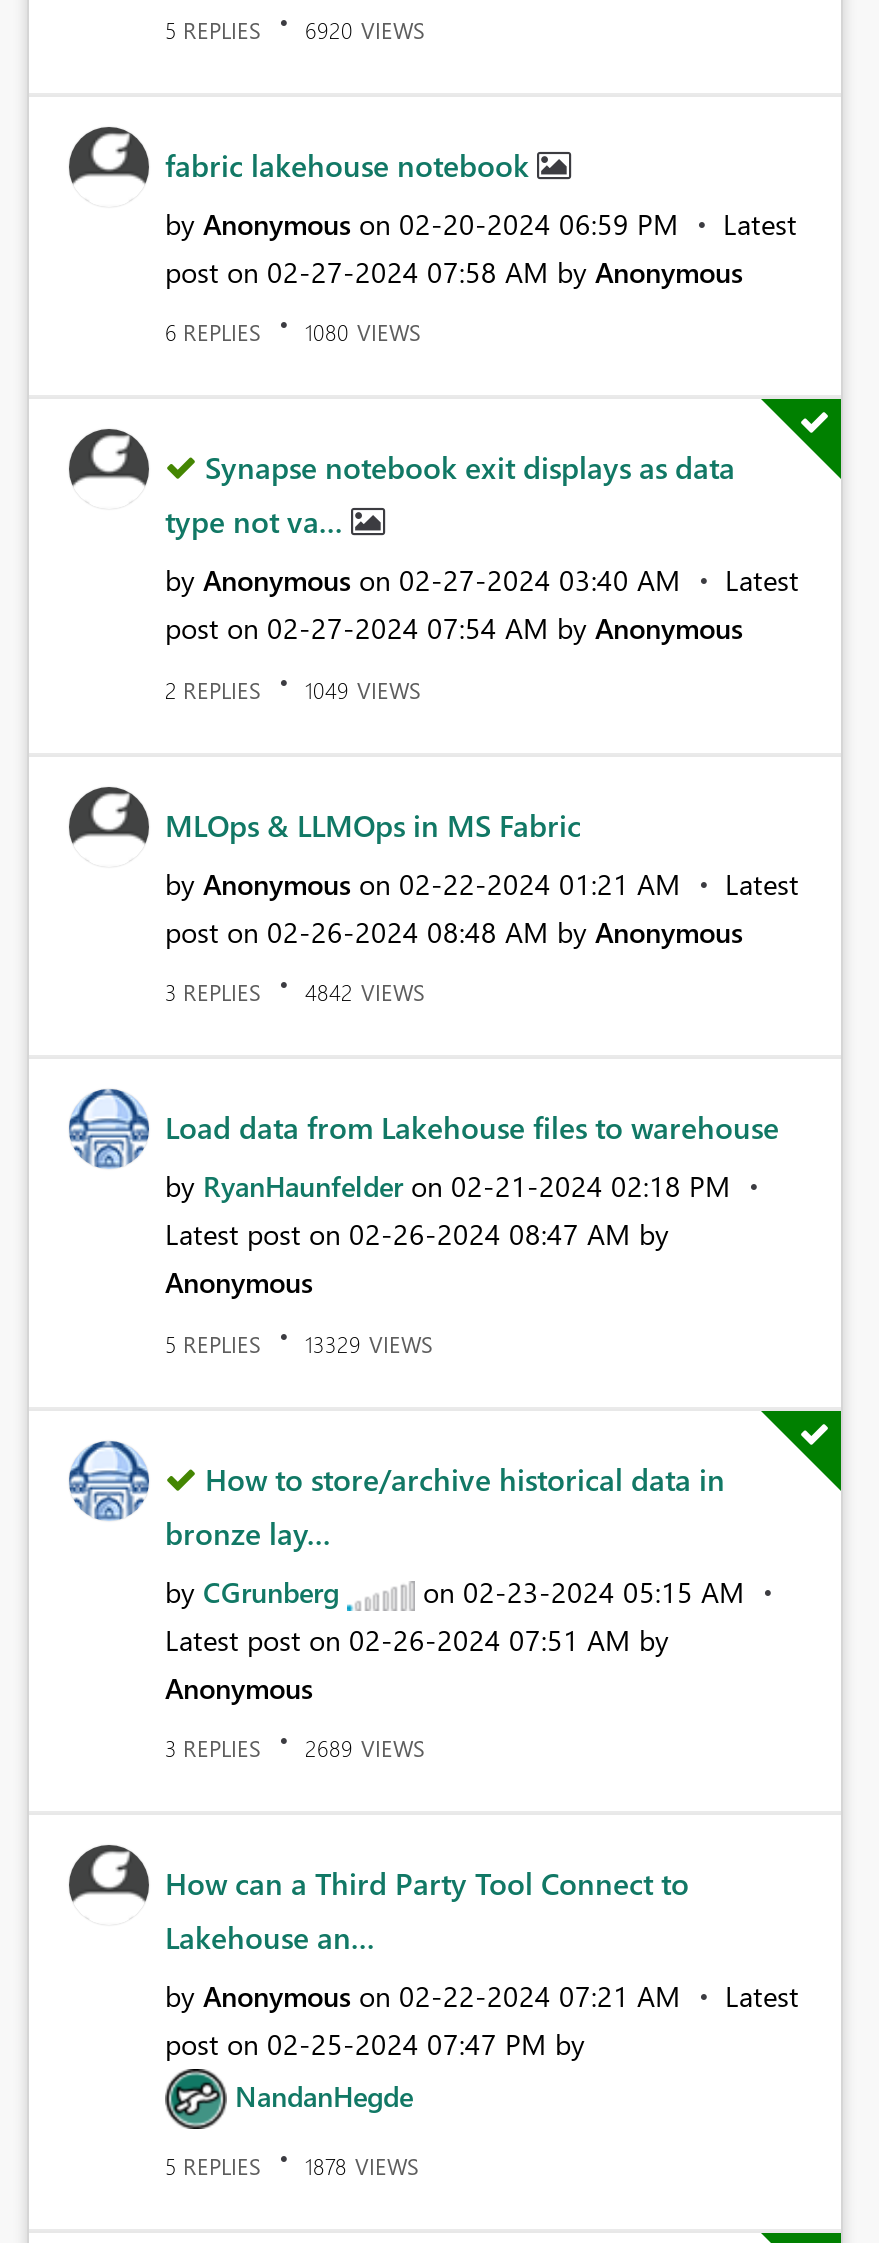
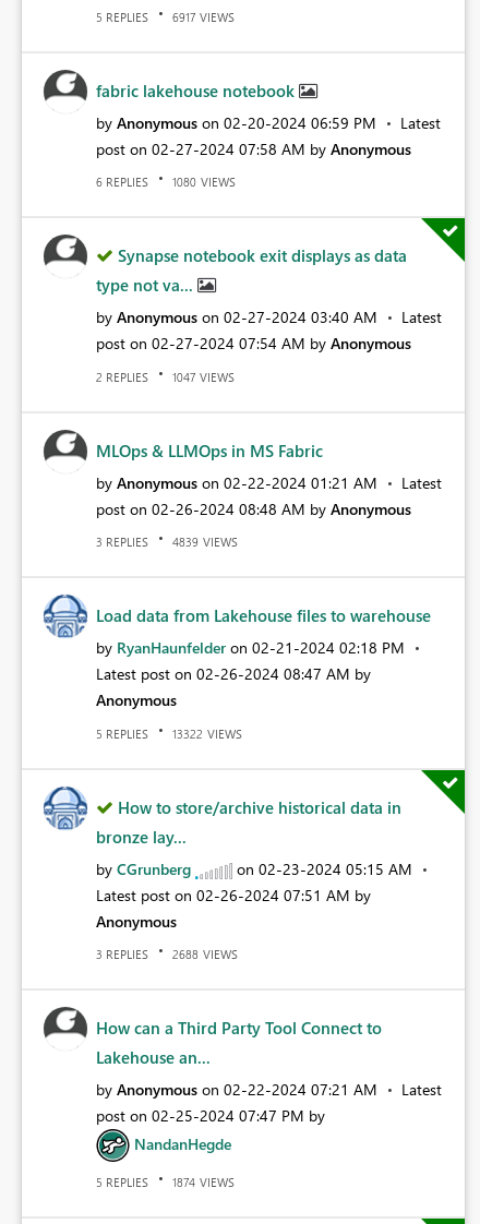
[165,15,425,45] 5 REPLIES 6920 VIEWS -> [96,9,235,25] 5 REPLIES 6917 VIEWS
[165,675,421,705] 2 REPLIES 1049 VIEWS -> [96,369,235,385] 2 REPLIES 1047 VIEWS
[165,978,425,1008] 3 REPLIES 4842 VIEWS -> [96,534,238,550] 3 REPLIES 4839 VIEWS
[165,1329,433,1359] 5 REPLIES 13329 VIEWS -> [96,725,242,742] 5 REPLIES 13322 VIEWS
[165,1734,425,1764] 3 REPLIES 2689 VIEWS -> [96,946,238,963] 3 REPLIES 2688 VIEWS
[165,2151,419,2181] 5 REPLIES 1878 VIEWS -> [96,1174,235,1190] 5 REPLIES 1874 VIEWS

